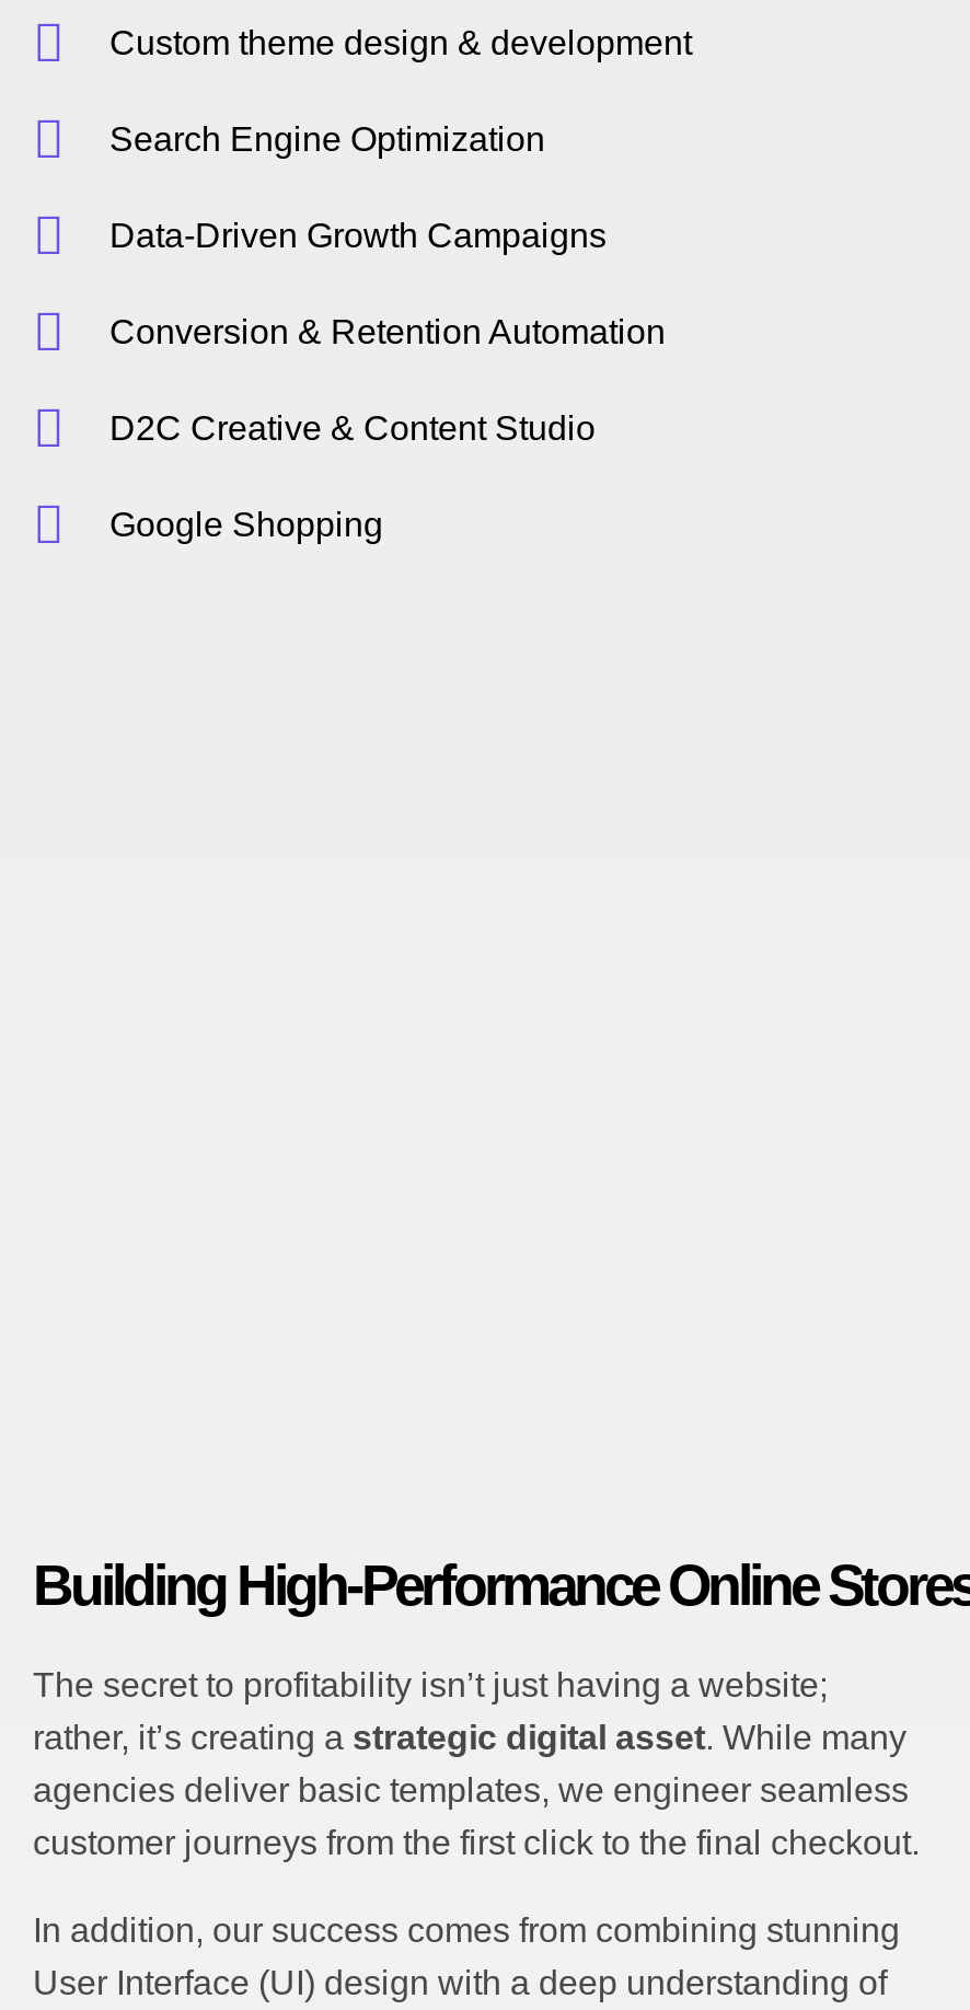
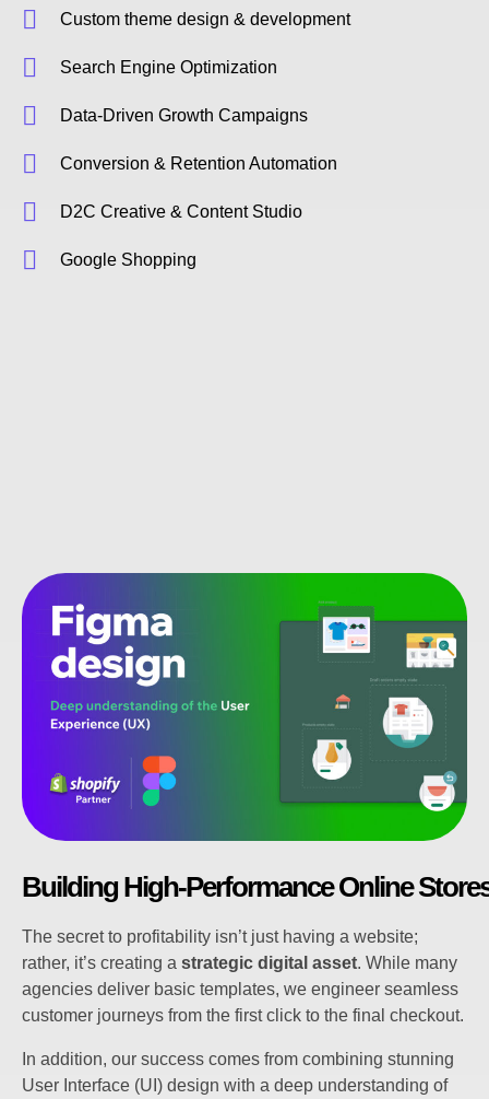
none -> [21,572,468,842] [image]

